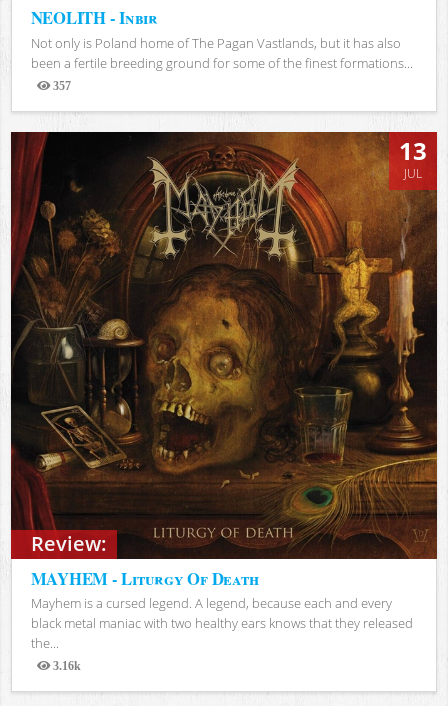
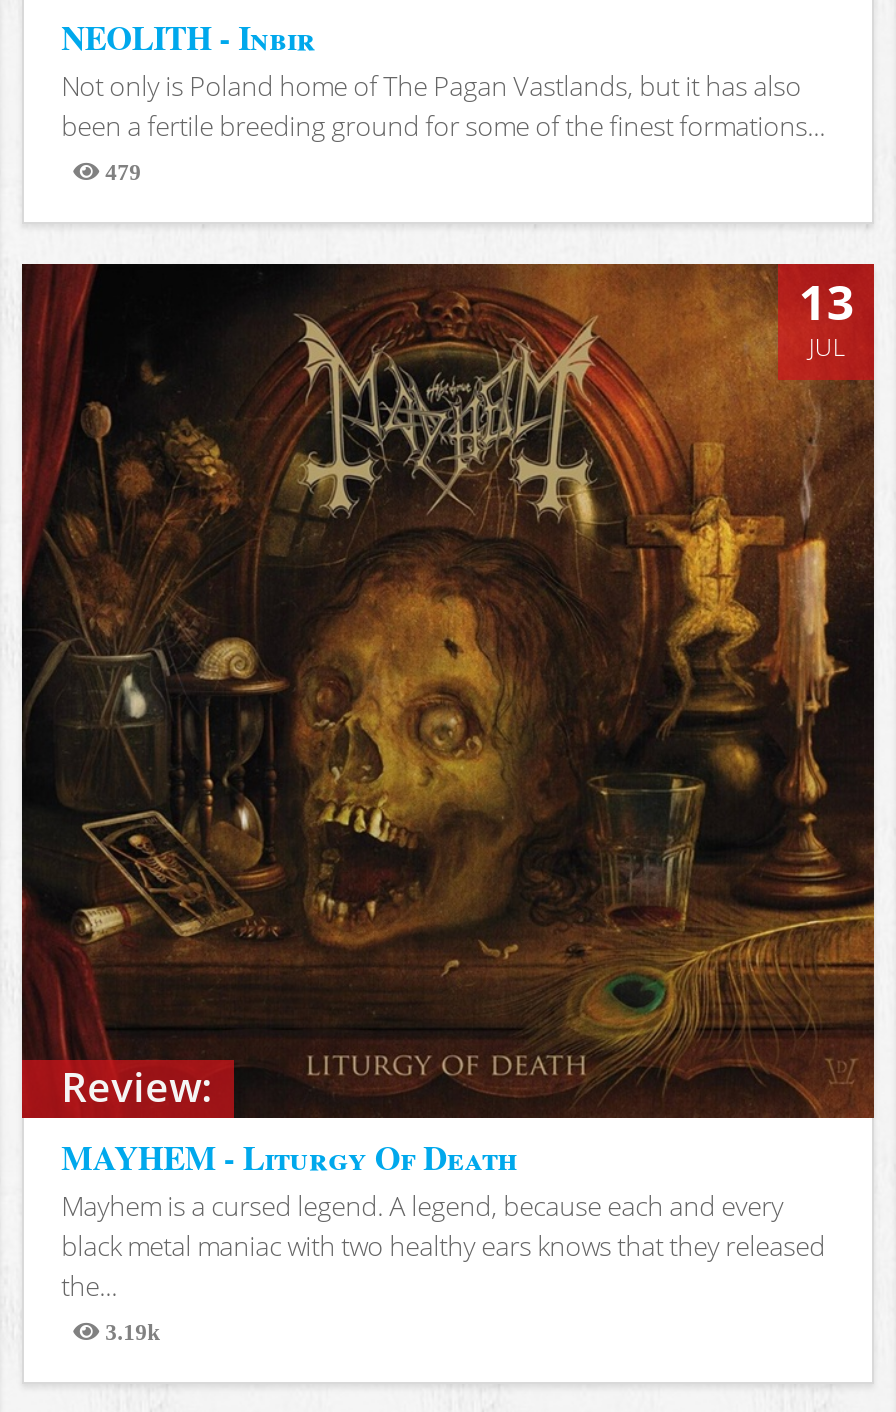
[50,80,71,91] 357 -> [99,160,141,182] 479
[50,660,81,671] 3.16k -> [99,1320,161,1342] 3.19k

